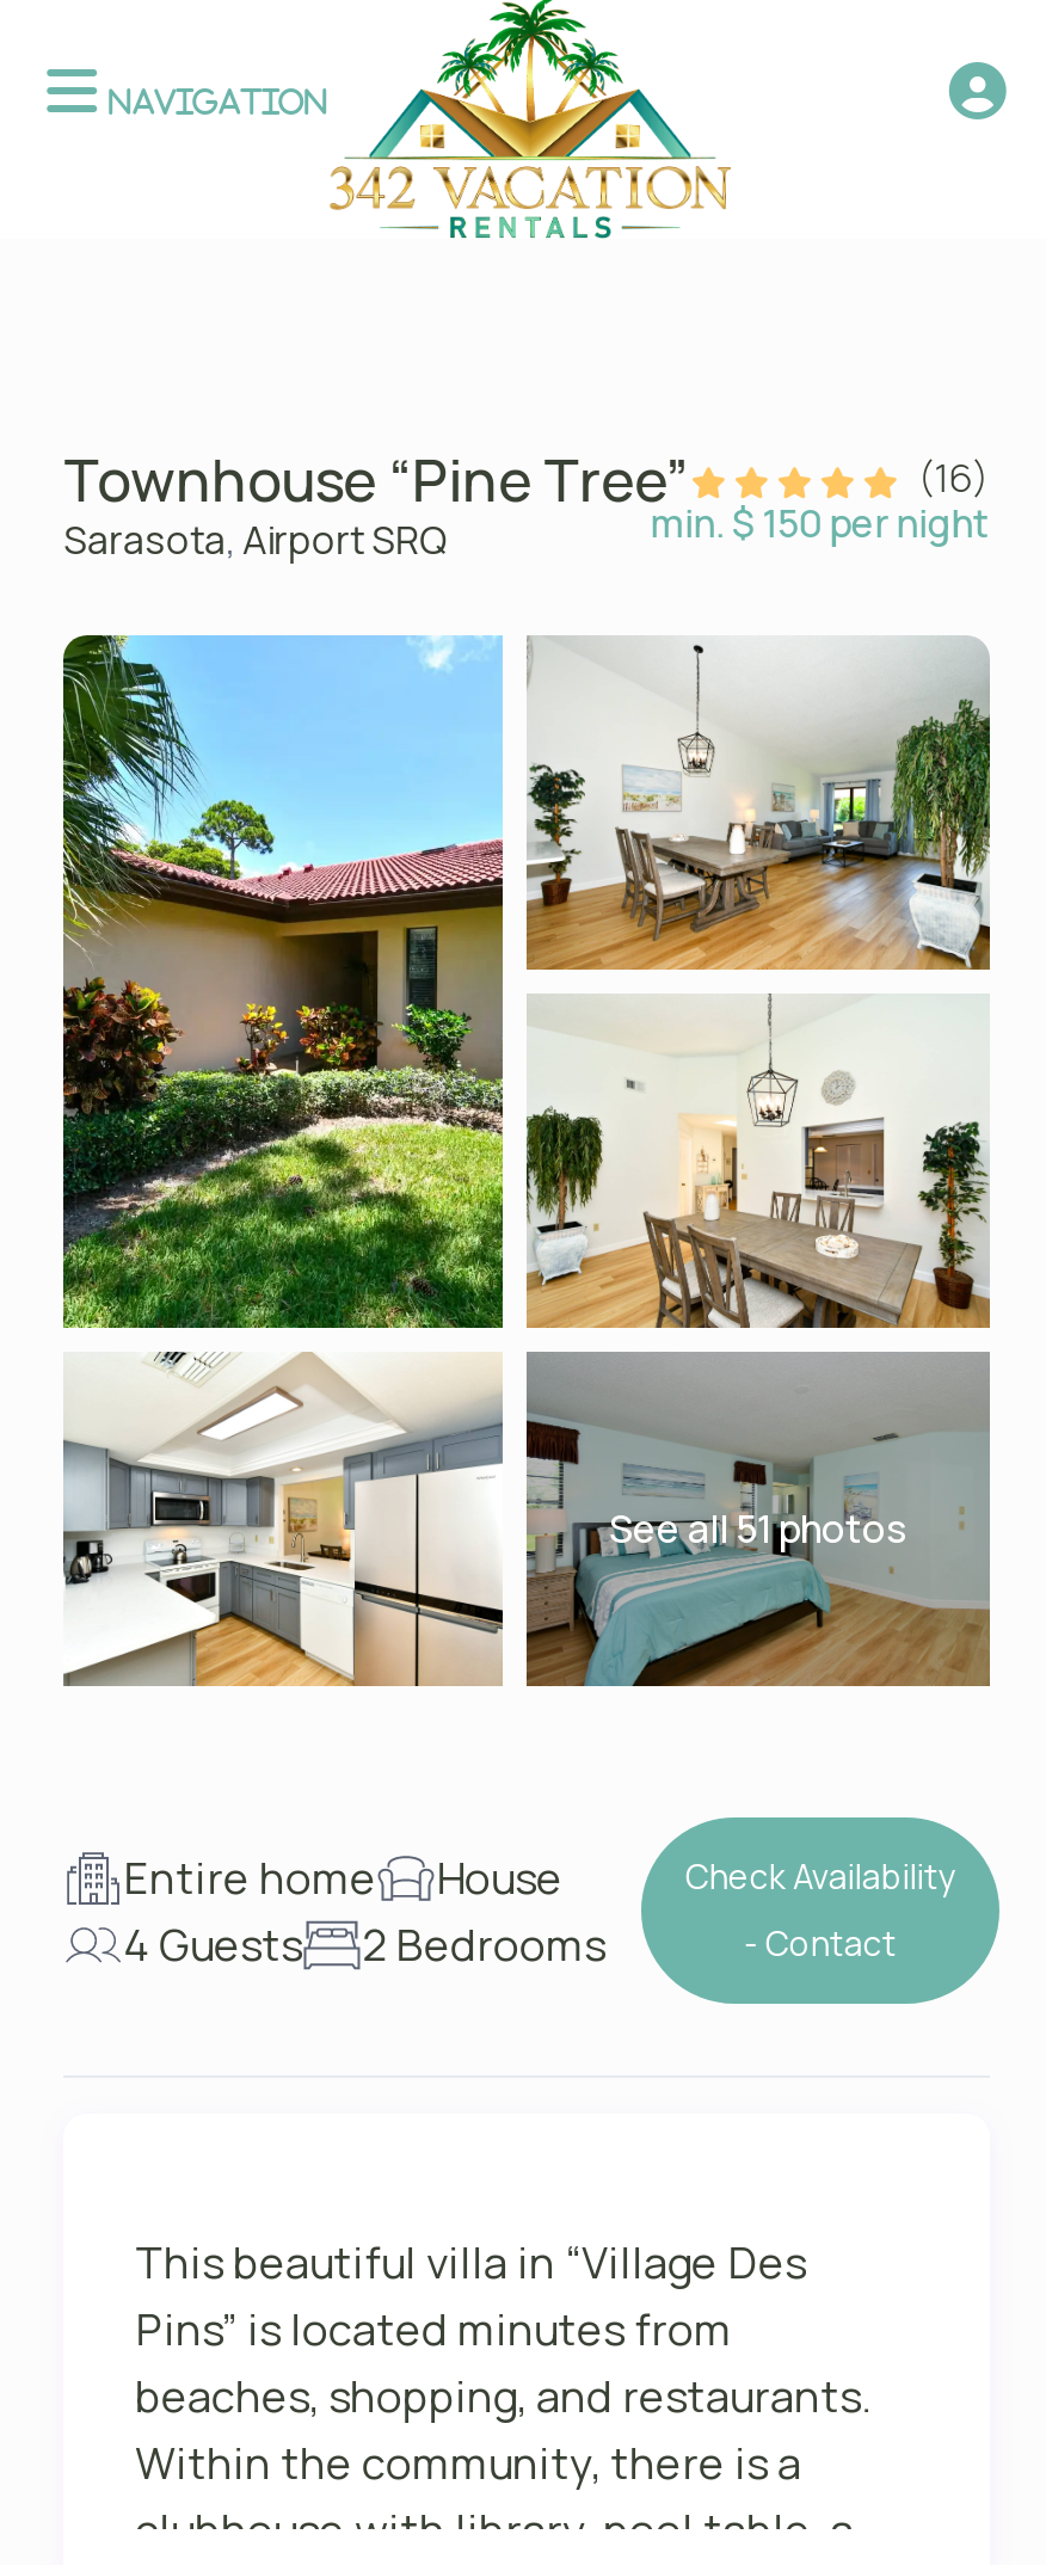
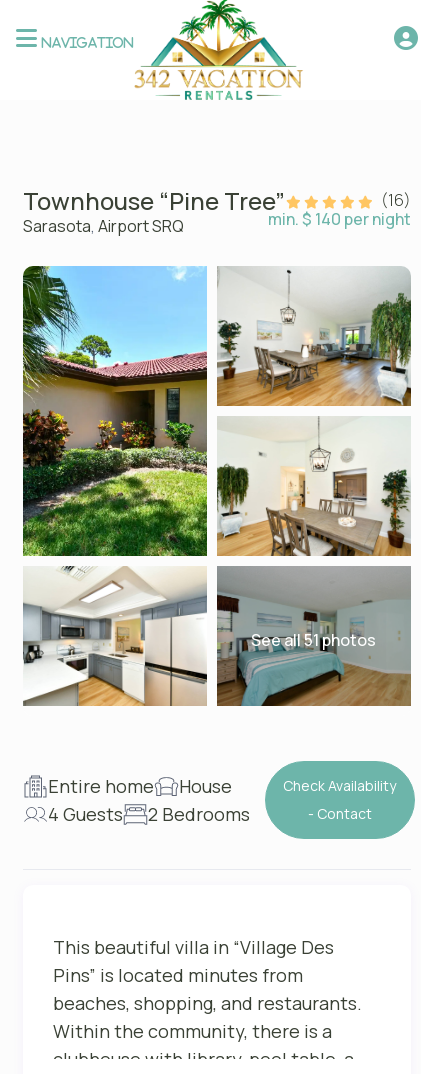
[651,497,990,550] min. $ 150 per night -> [268,208,411,230] min. $ 140 per night

